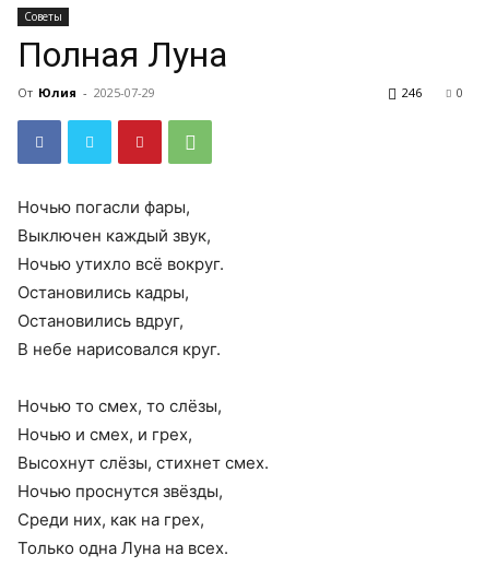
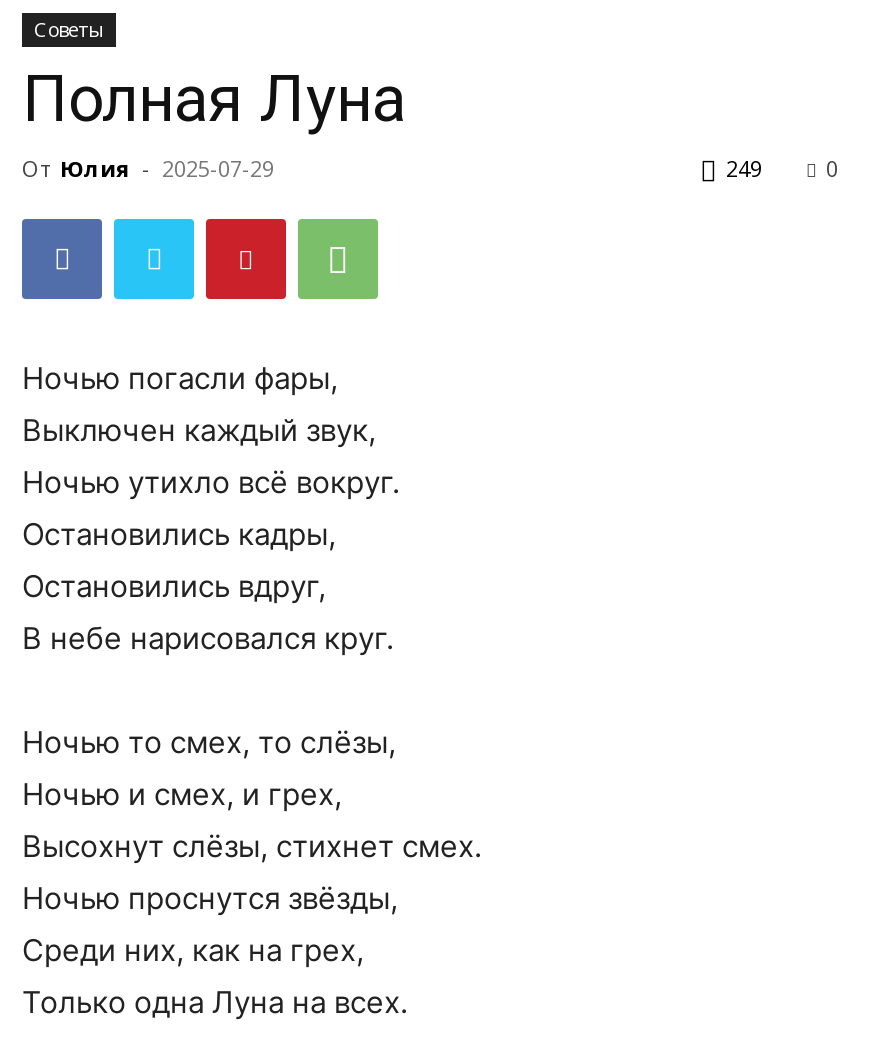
[402,84,422,101] 246 -> [726,153,762,183] 249

